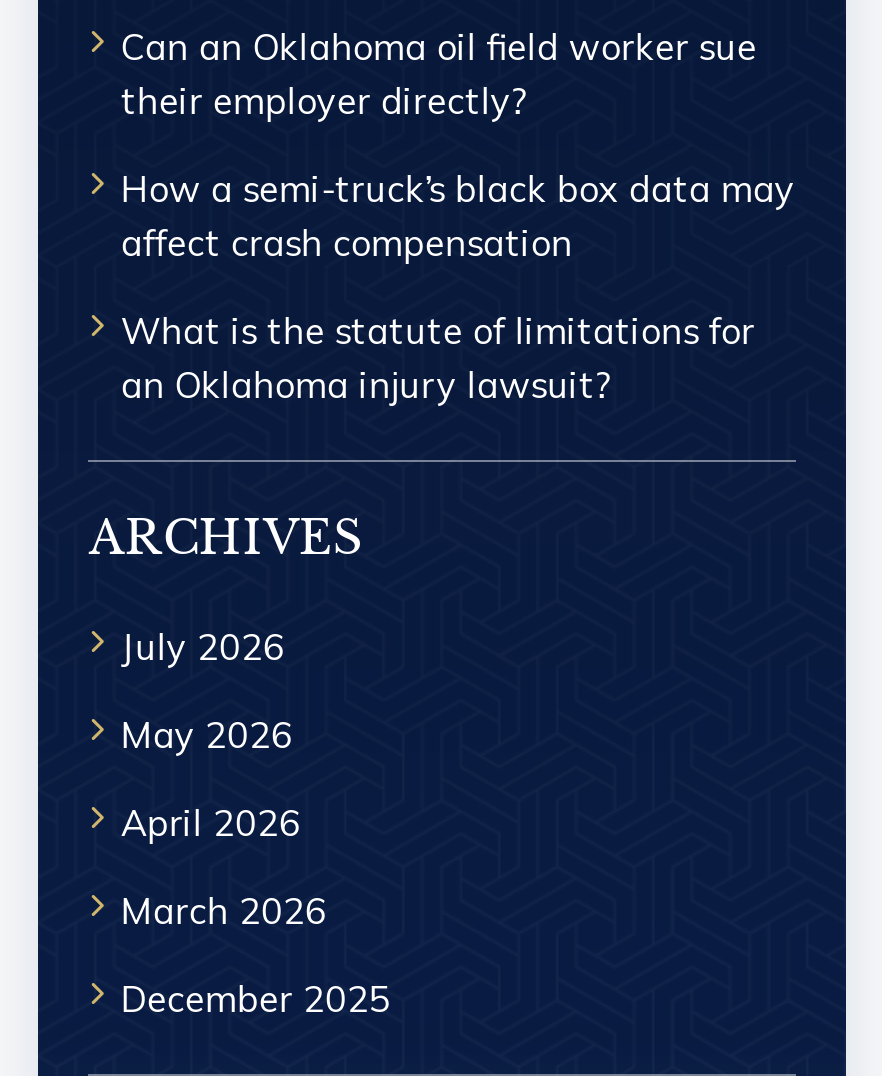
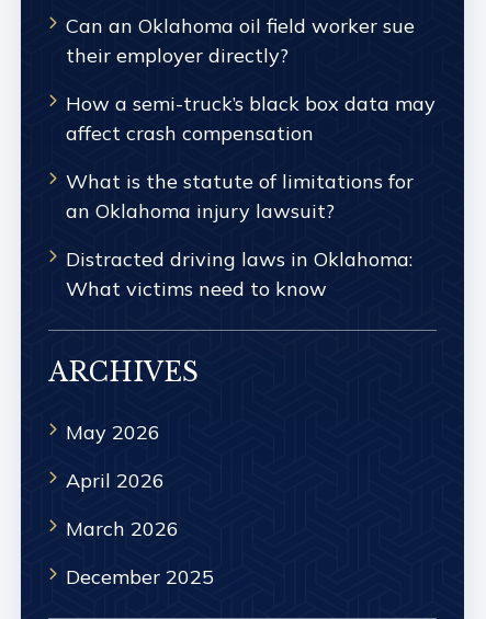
none -> [66,246,413,301] Distracted driving laws in Oklahoma: | What victims need to know
moved [89,509,363,565] -> [49,357,199,387]: ARCHIVES
[121,623,285,669] July 2026 -> none

